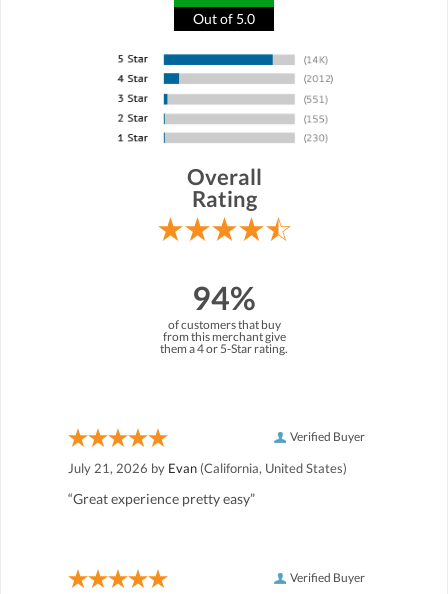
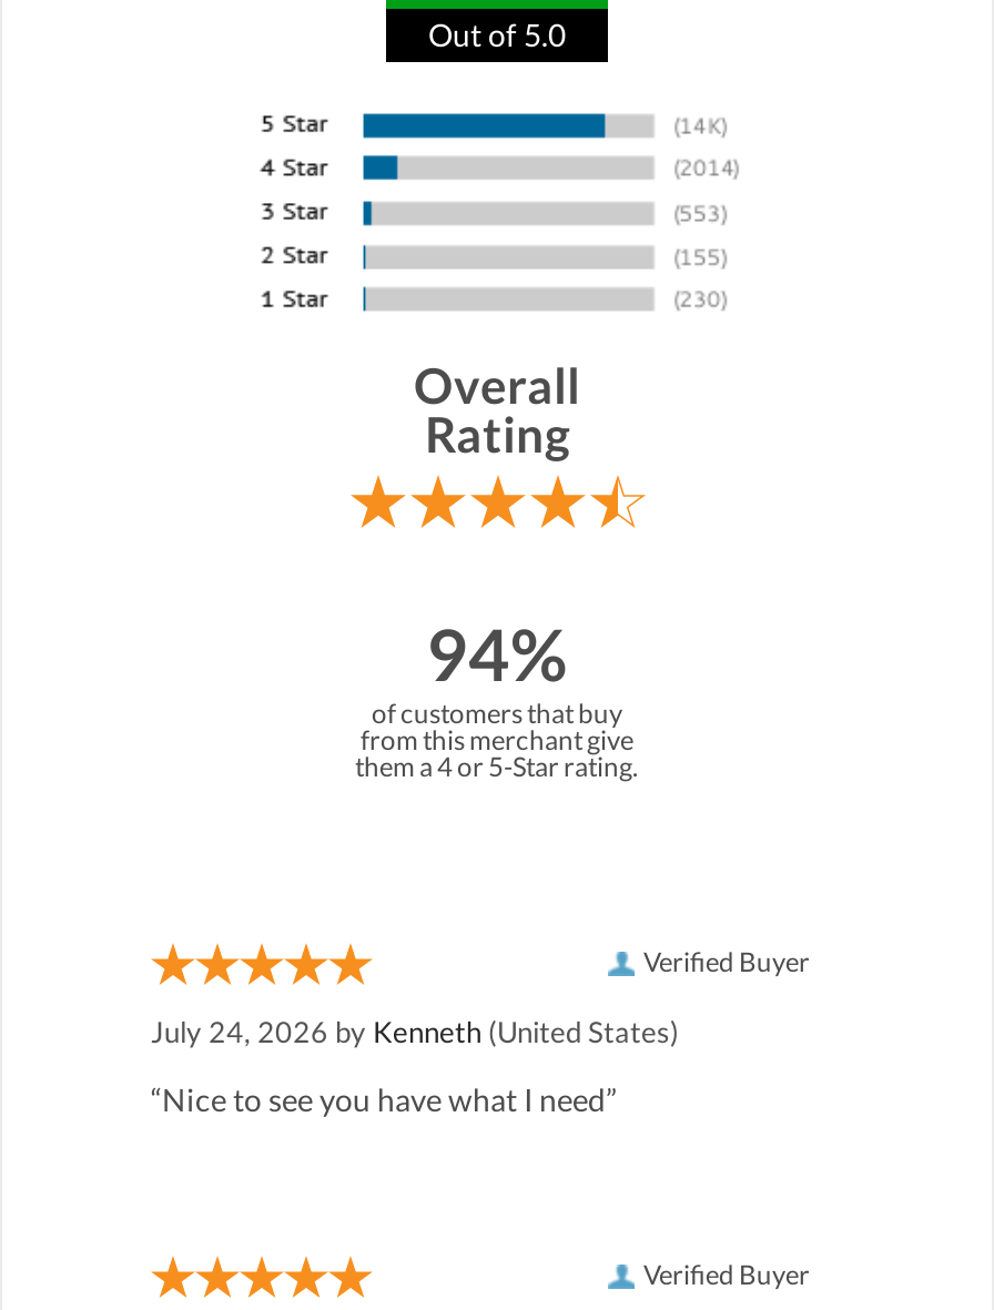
[68,460,347,476] July 21, 2026 by Evan (California, United States) -> [151,1013,679,1049] July 24, 2026 by Kenneth (United States)
[68,490,255,507] “Great experience pretty easy” -> [151,1080,617,1118] “Nice to see you have what I need”

